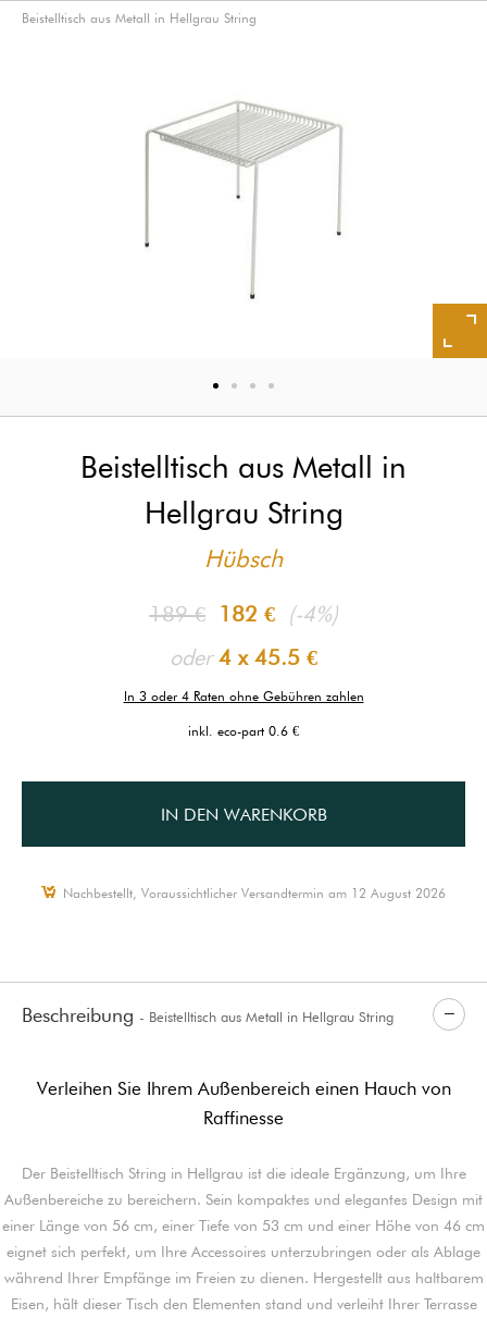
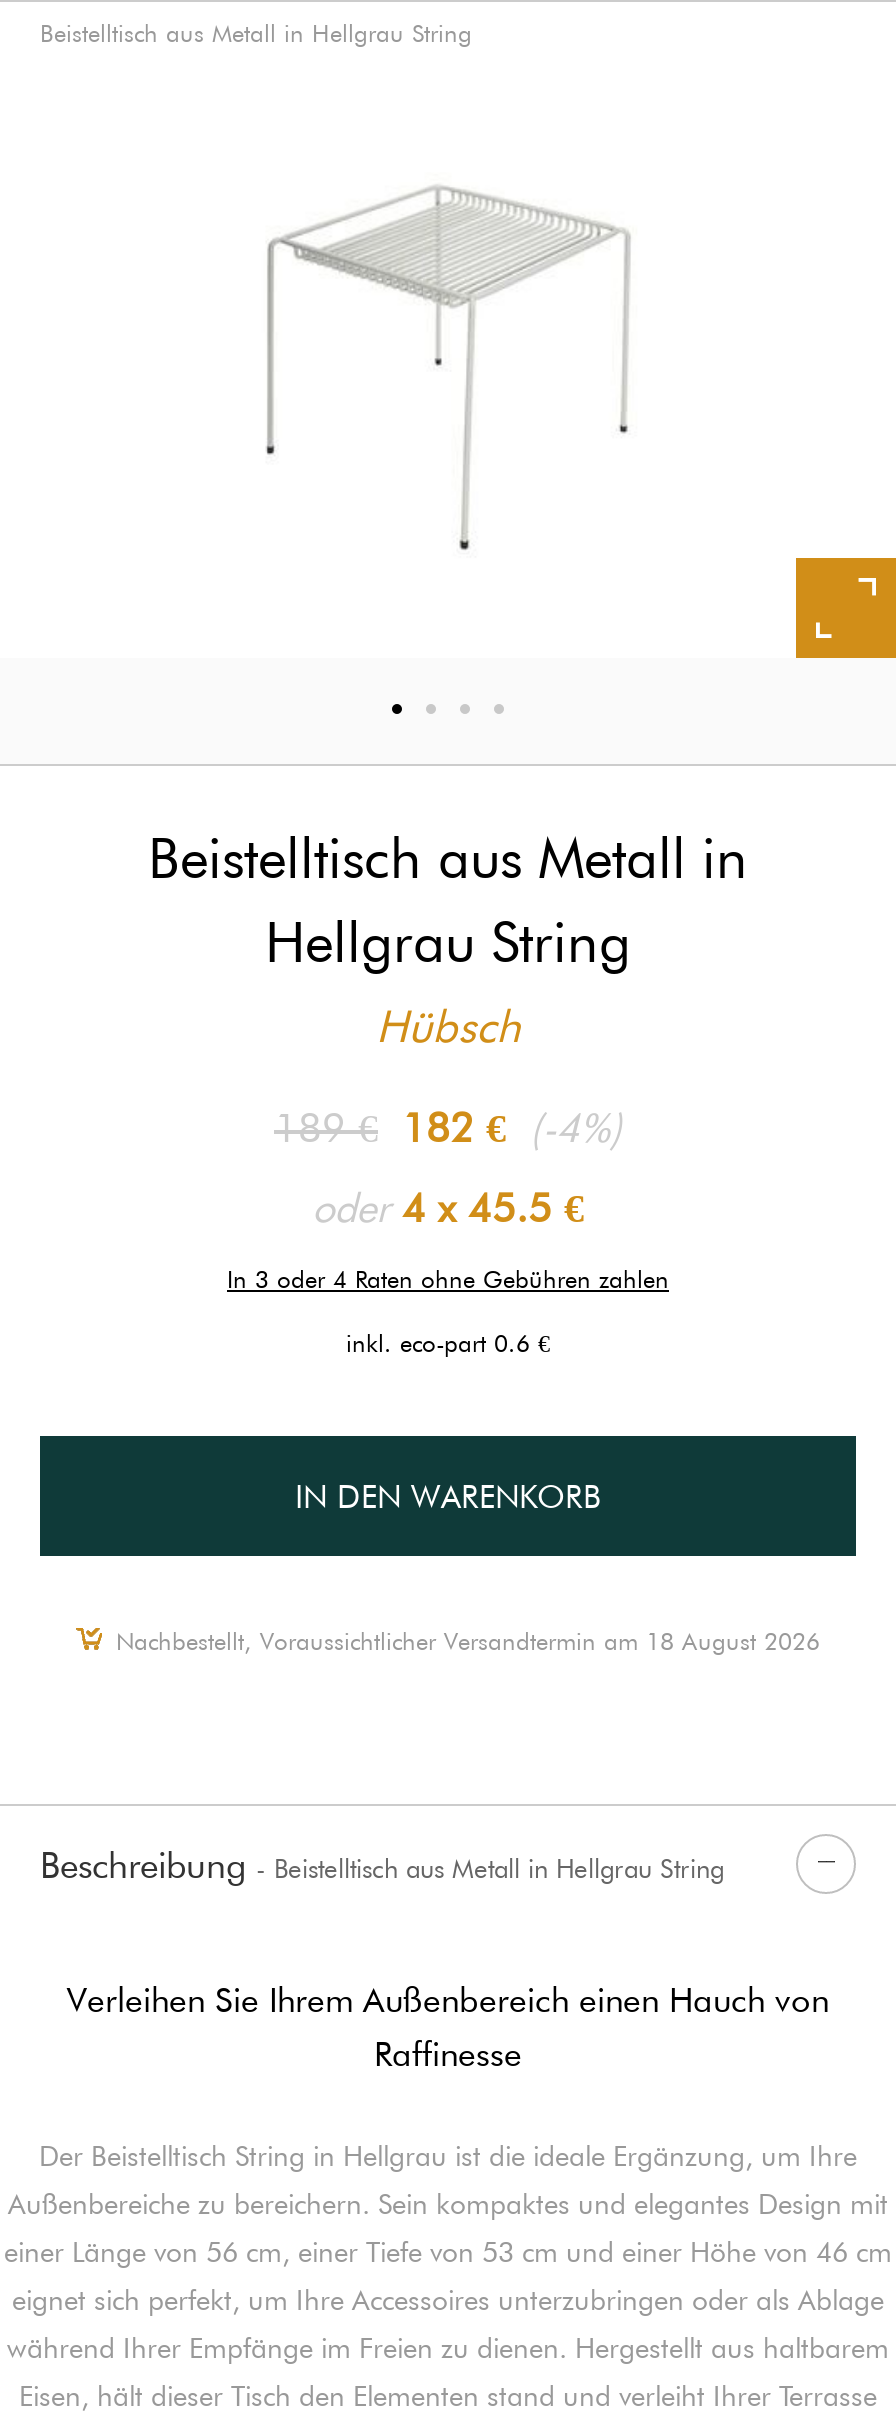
[63,885,446,901] Nachbestellt, Voraussichtlicher Versandtermin am 12 August 2026 -> [116,1625,820,1655] Nachbestellt, Voraussichtlicher Versandtermin am 18 August 2026

